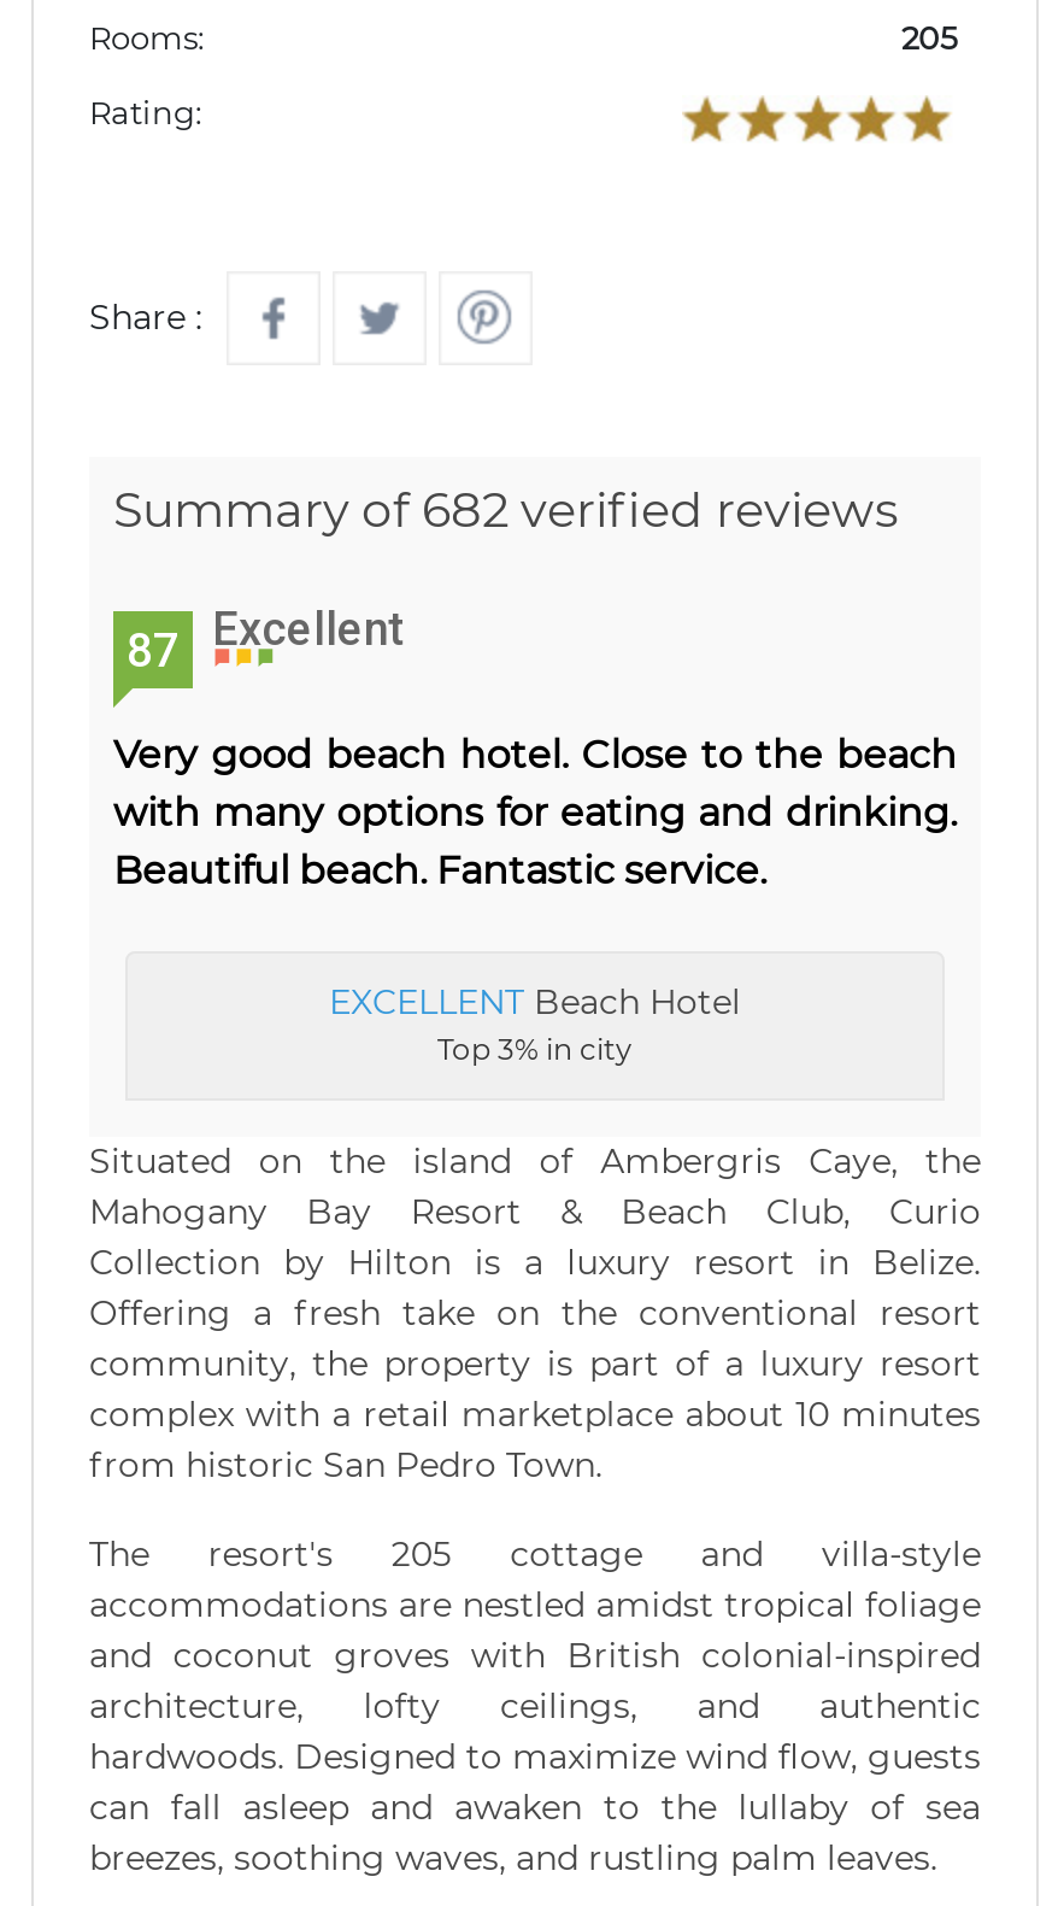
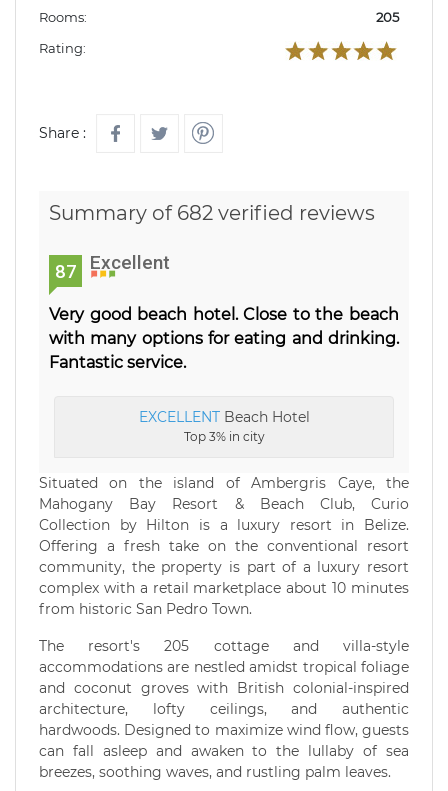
[113,848,766,894] Beautiful beach. Fantastic service. -> [49,353,186,372] Fantastic service.

